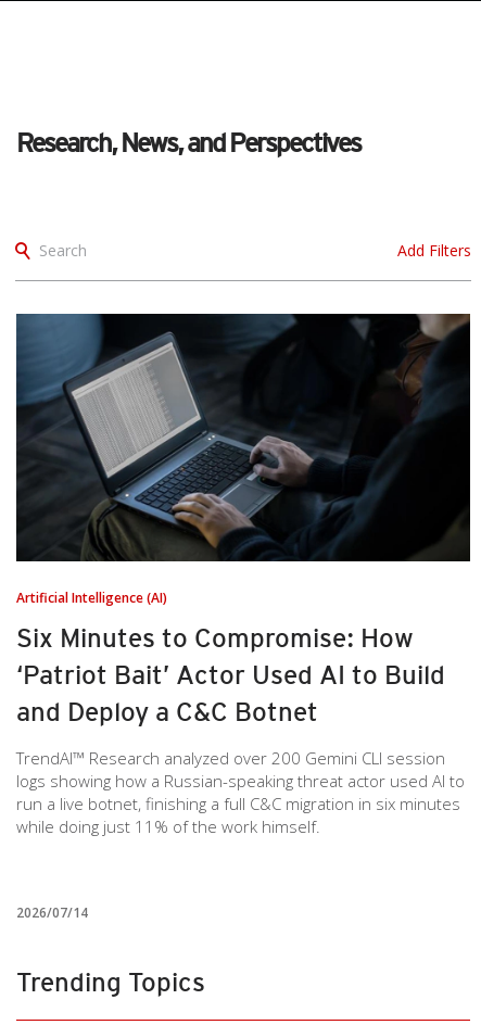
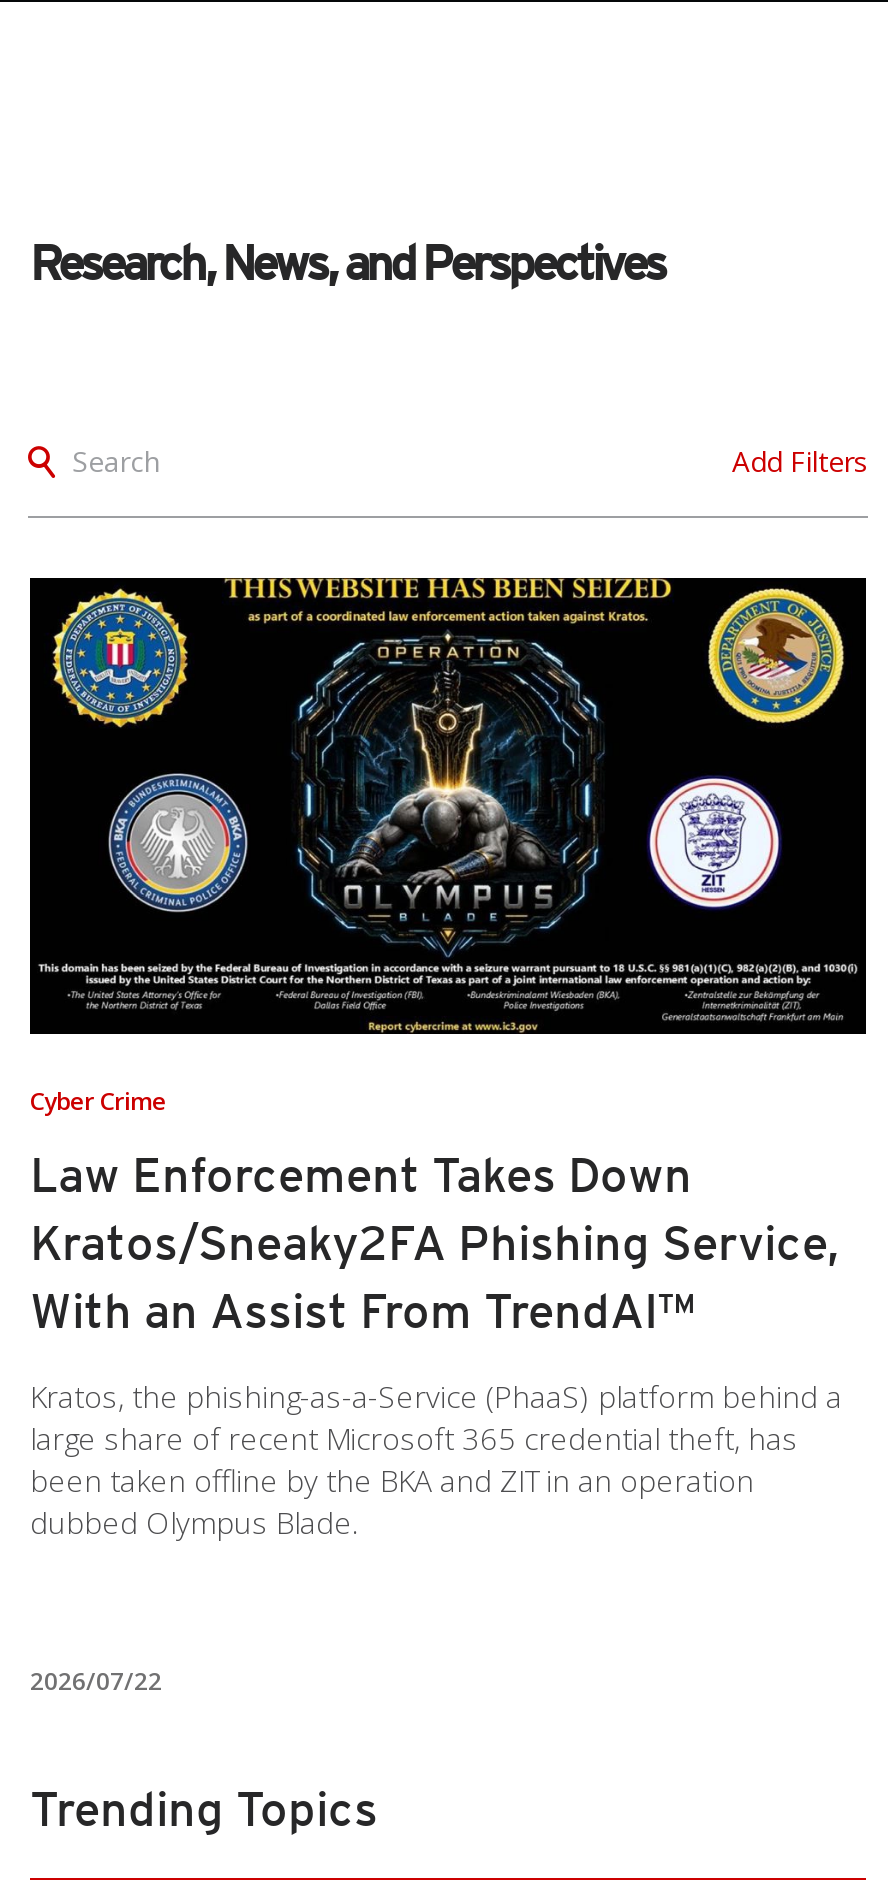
[15,313,470,607] [image] | Artificial Intelligence (AI) -> [28,576,864,1119] [image] | Cyber Crime
[16,622,445,728] Six Minutes to Compromise: How | ‘Patriot Bait’ Actor Used AI to Build | and Deploy a C&C Botnet -> [30,1147,840,1341] Law Enforcement Takes Down | Kratos/Sneaky2FA Phishing Service, | With an Assist From TrendAI™
[16,747,465,837] TrendAI™ Research analyzed over 200 Gemini CLI session | logs showing how a Russian-speaking threat actor used AI to | run a live botnet, finishing a full C&C migration in six minutes | while doing just 11% of the work himself. -> [30,1377,842,1543] Kratos, the phishing-as-a-Service (PhaaS) platform behind a | large share of recent Microsoft 365 credential theft, has | been taken offline by the BKA and ZIT in an operation | dubbed Olympus Blade.
[16,904,88,922] 2026/07/14 -> [30,1665,162,1699] 2026/07/22

